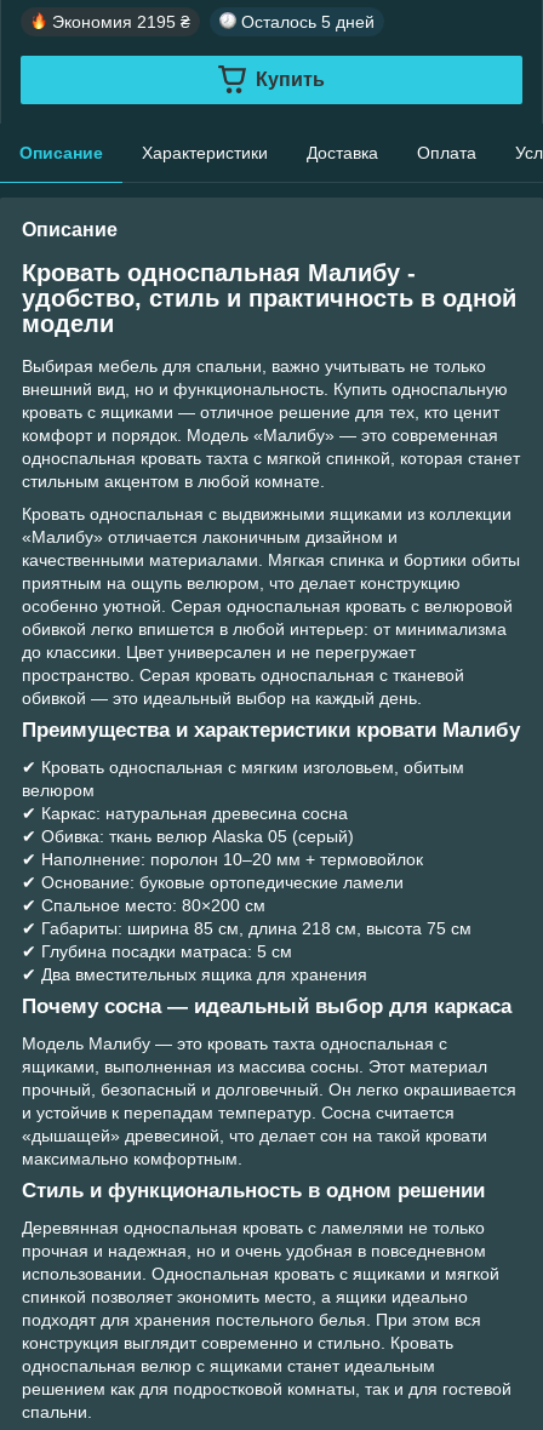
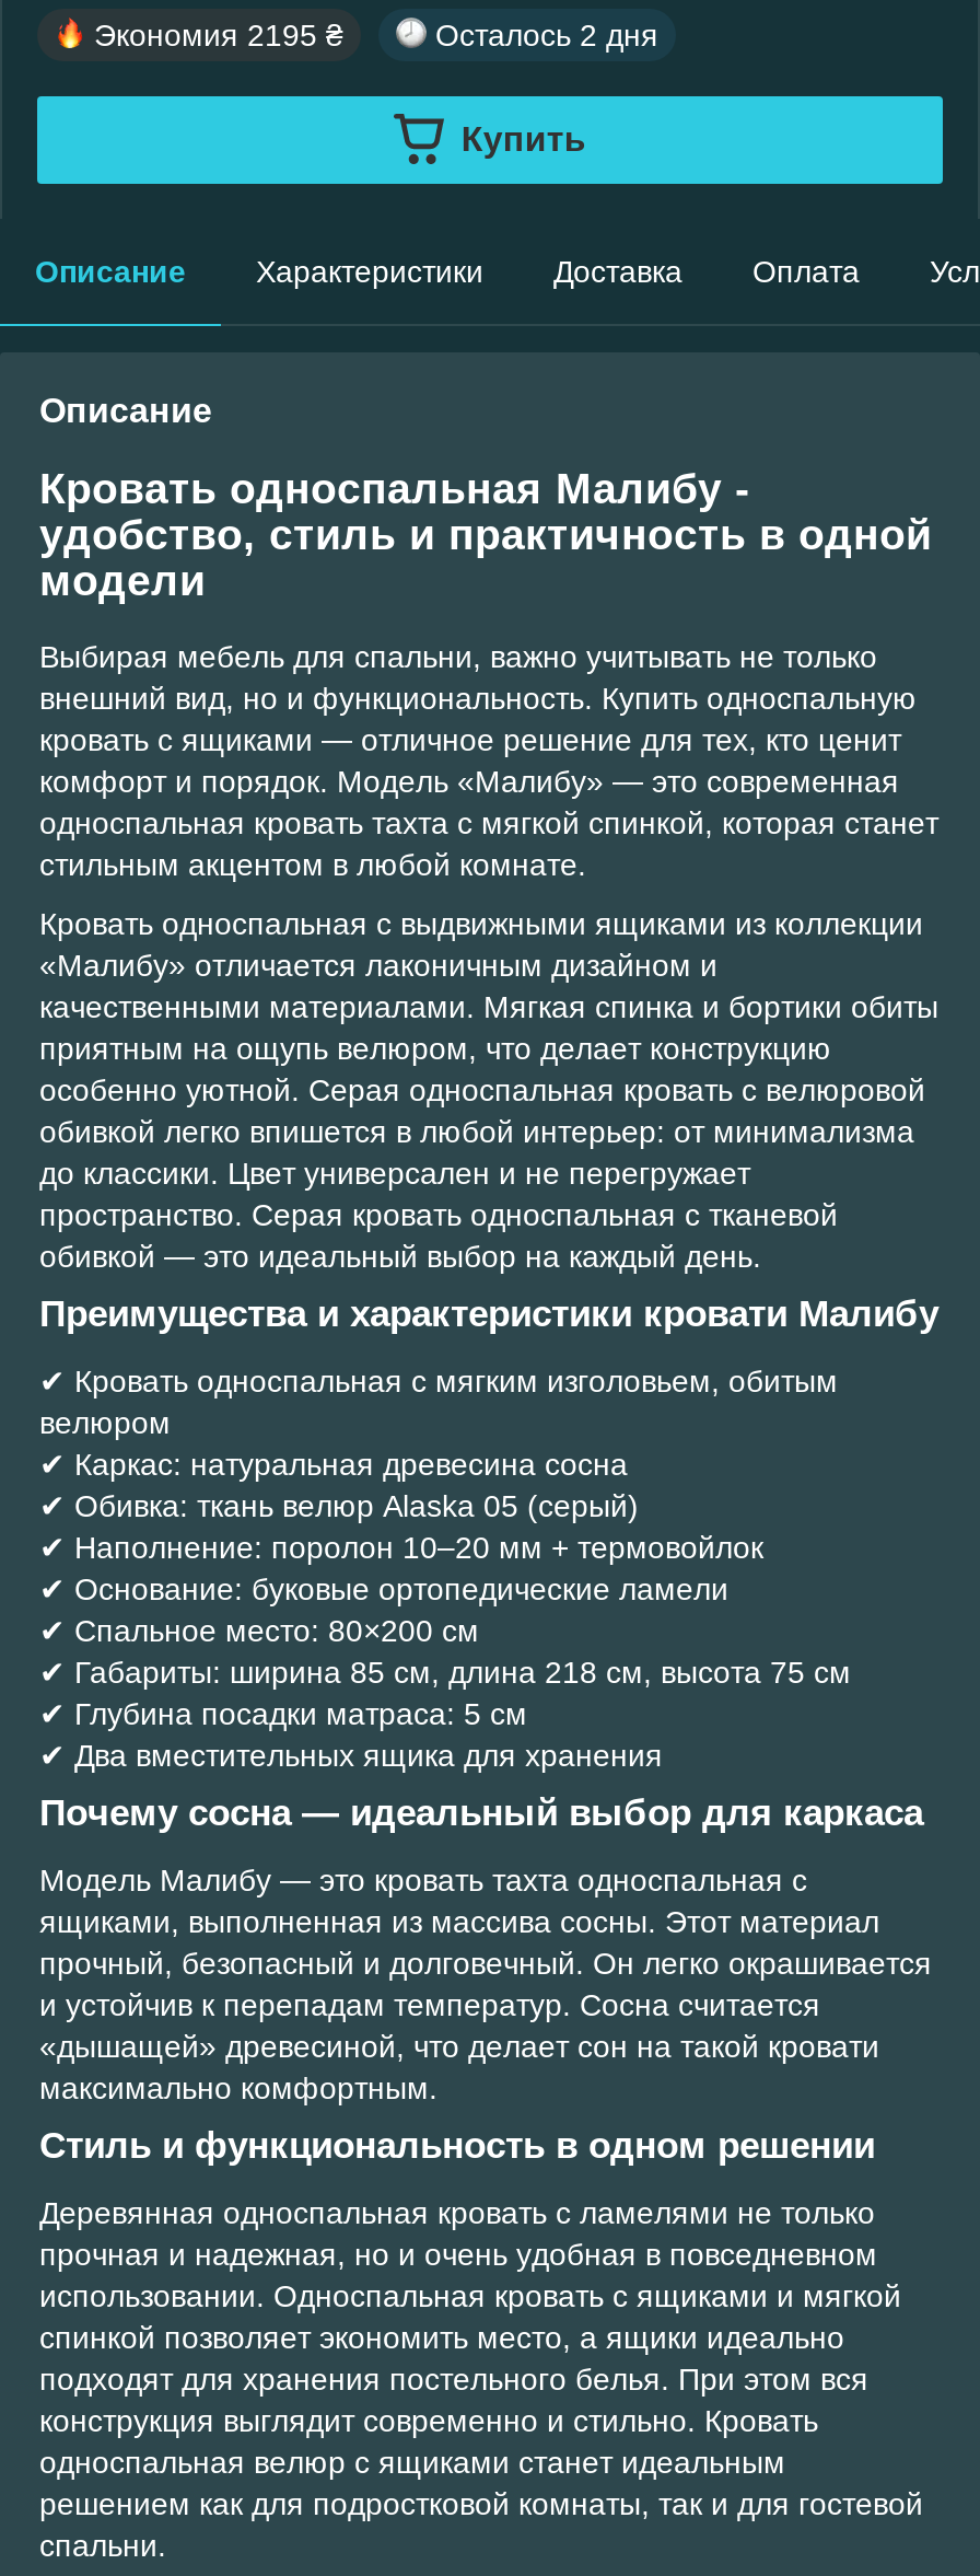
[241,12,375,31] Осталось 5 дней -> [435,17,658,52] Осталось 2 дня

